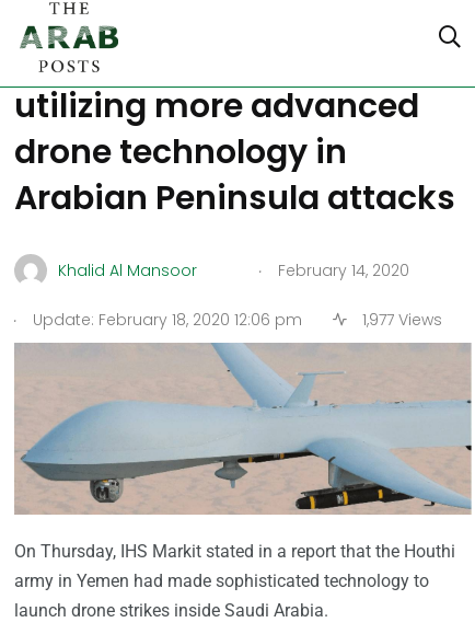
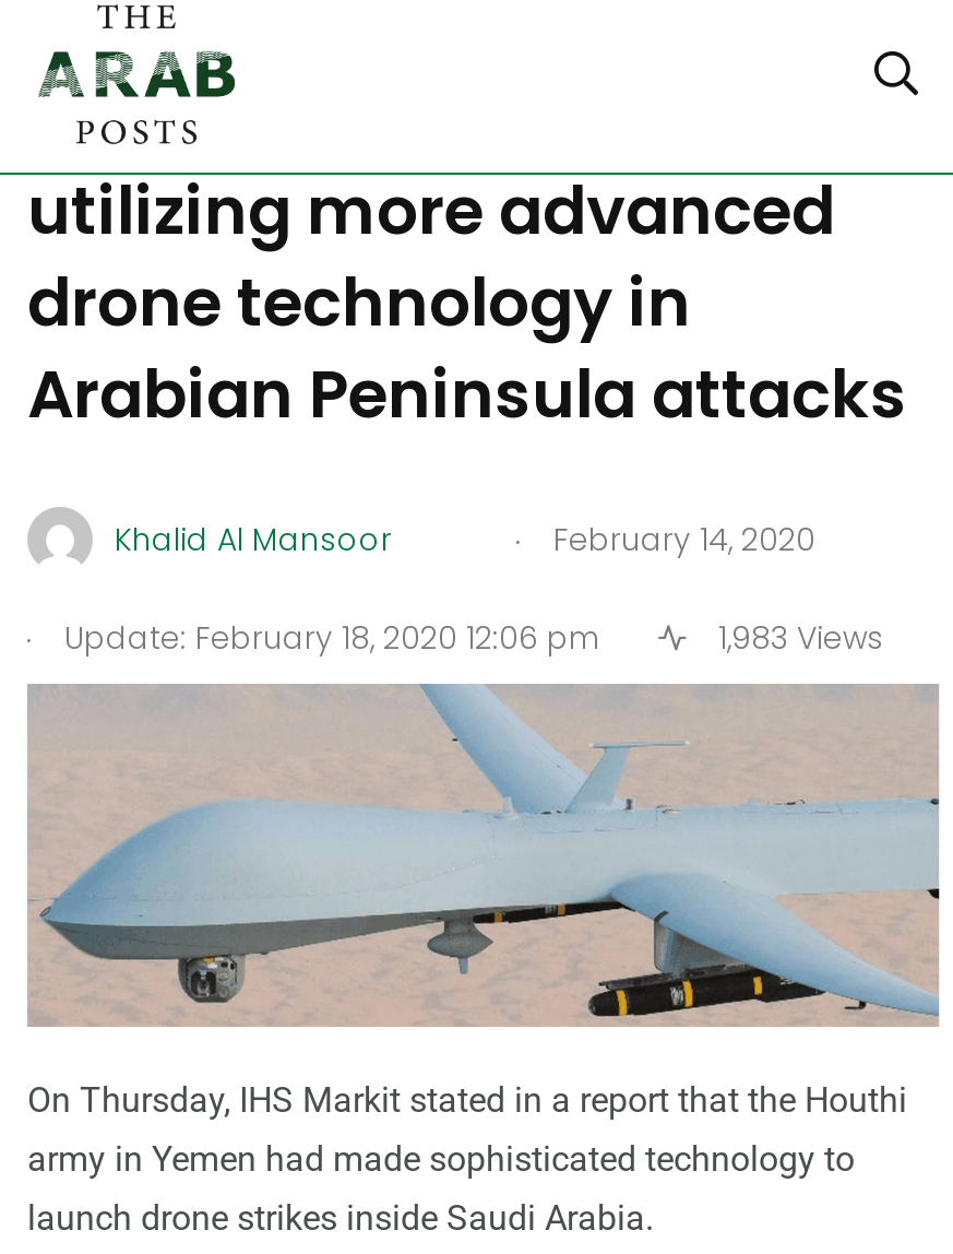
[358,309,442,331] 1,977 Views -> [710,616,884,660] 1,983 Views

